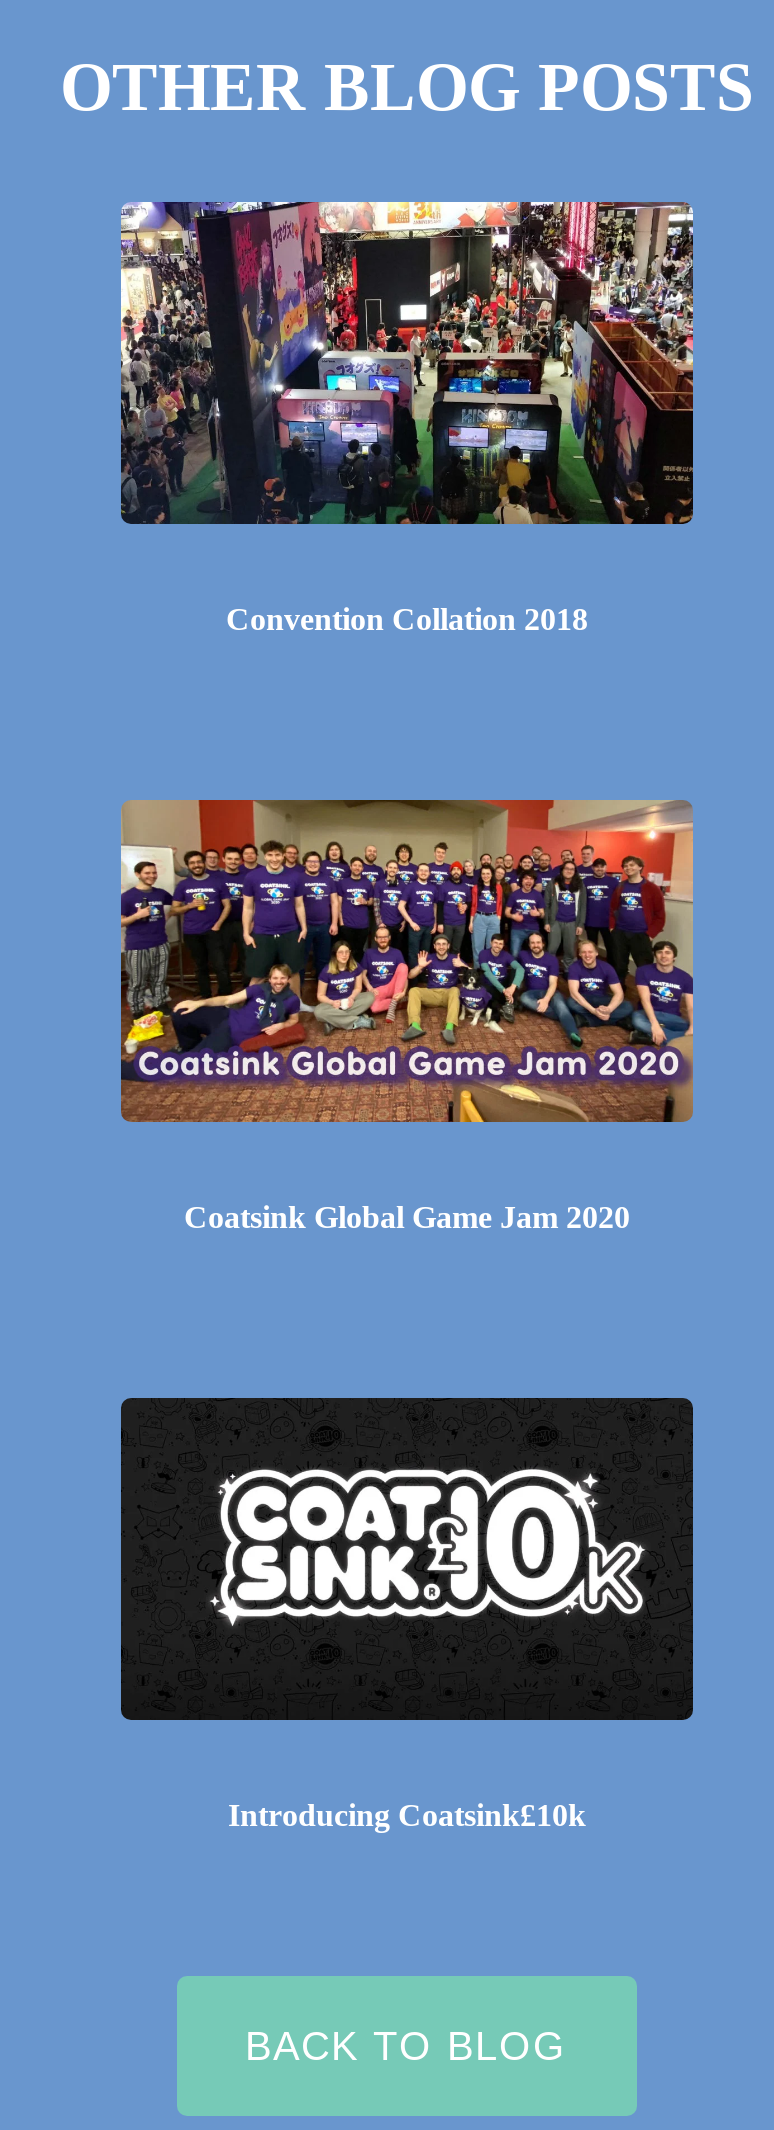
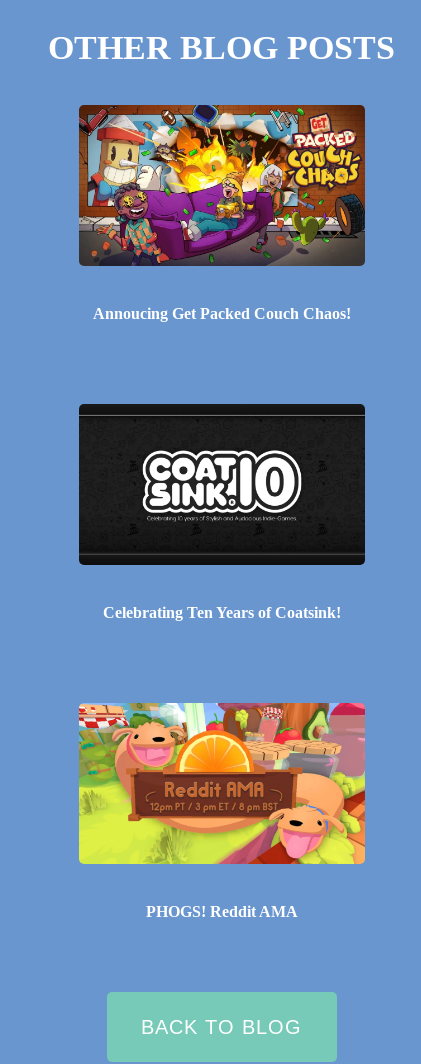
[119,200,695,636] [image] | Convention Collation 2018 -> [78,104,366,322] [image] | Annoucing Get Packed Couch Chaos!
[119,798,695,1234] [image] | Coatsink Global Game Jam 2020 -> [78,403,366,621] [image] | Celebrating Ten Years of Coatsink!
[119,1396,695,1832] [image] | Introducing Coatsink£10k -> [78,702,366,920] [image] | PHOGS! Reddit AMA

